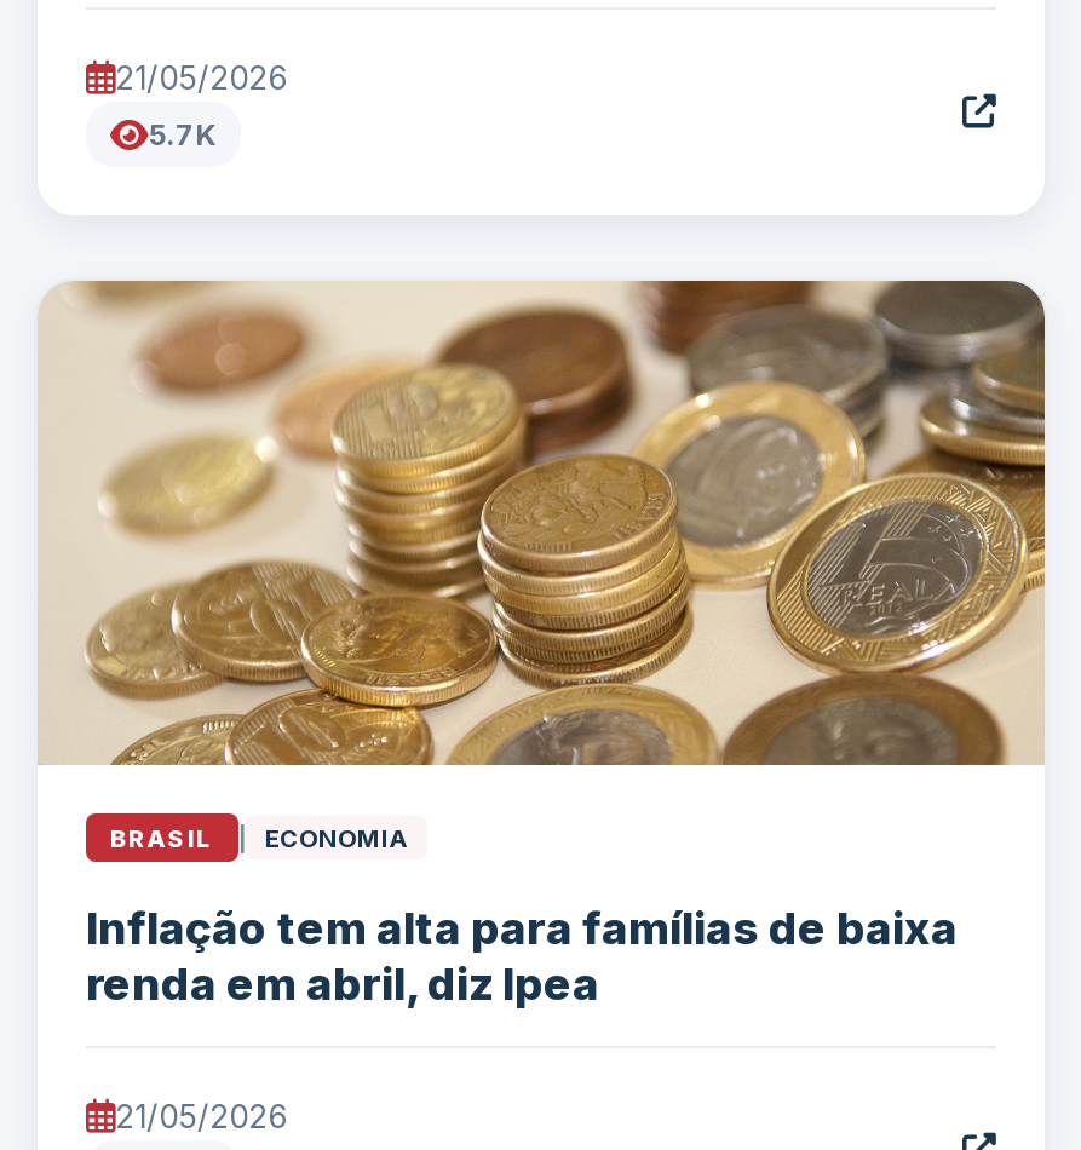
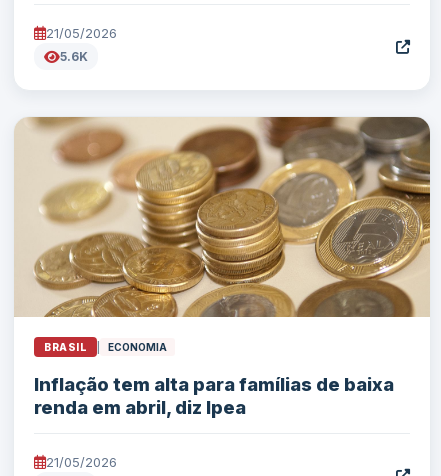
[149,116,217,153] 5.7K -> [60,49,88,64] 5.6K

